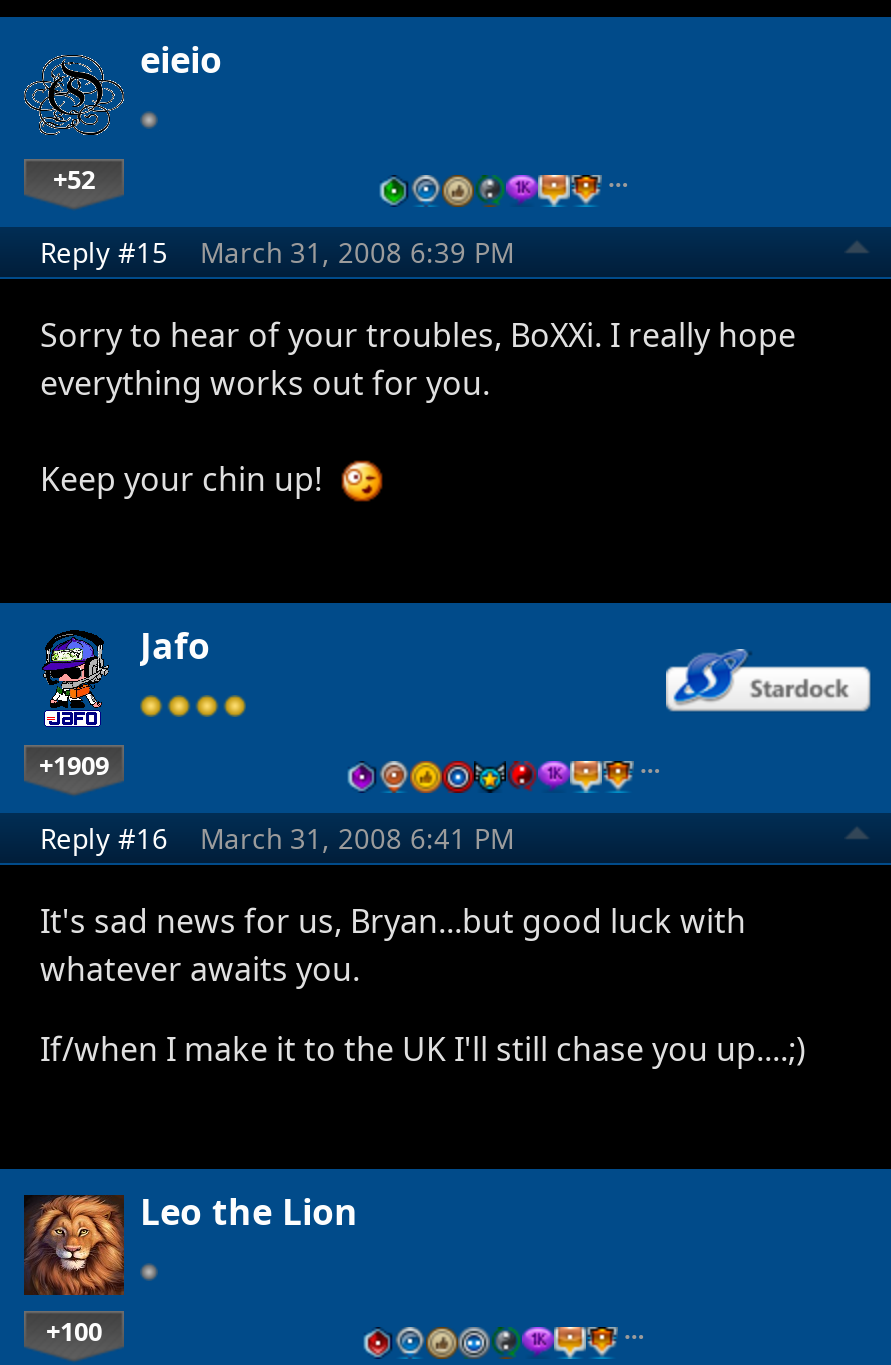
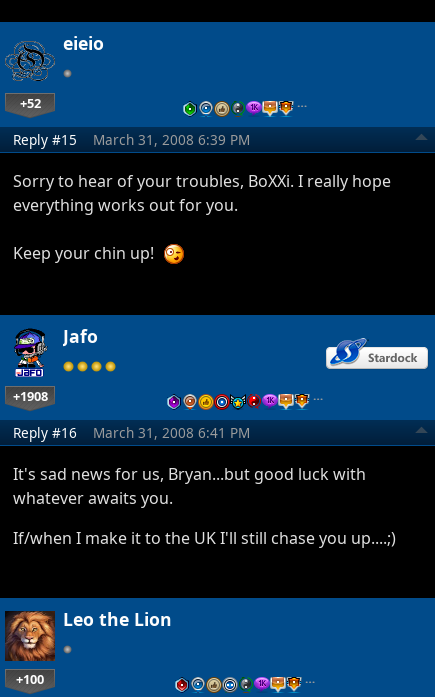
[39,747,109,783] +1909 -> [12,387,47,405] +1908

